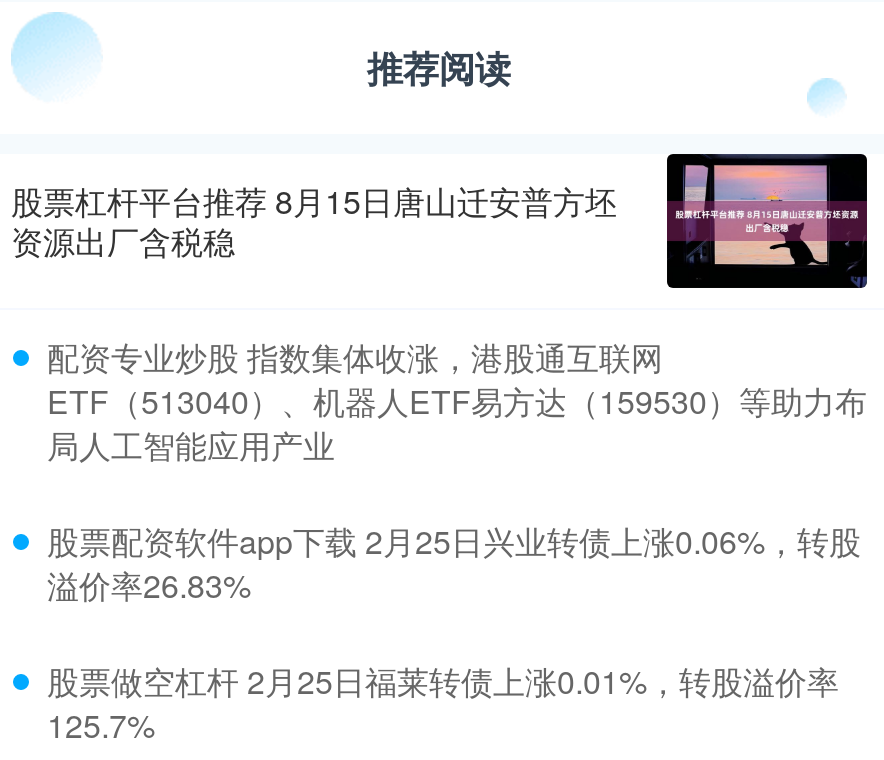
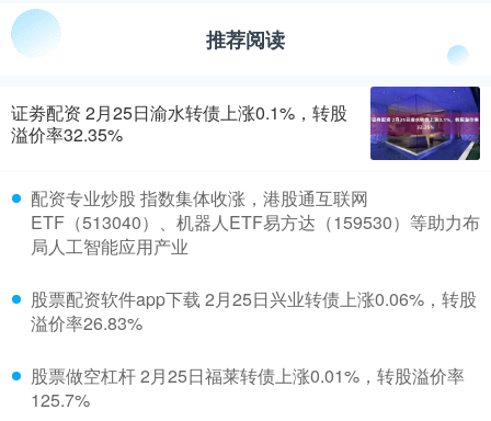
[11,152,867,290] [image] | 股票杠杆平台推荐 8月15日唐山迁安普方坯 | 资源出厂含税稳 -> [11,86,480,161] [image] | 证劵配资 2月25日渝水转债上涨0.1%，转股 | 溢价率32.35%

